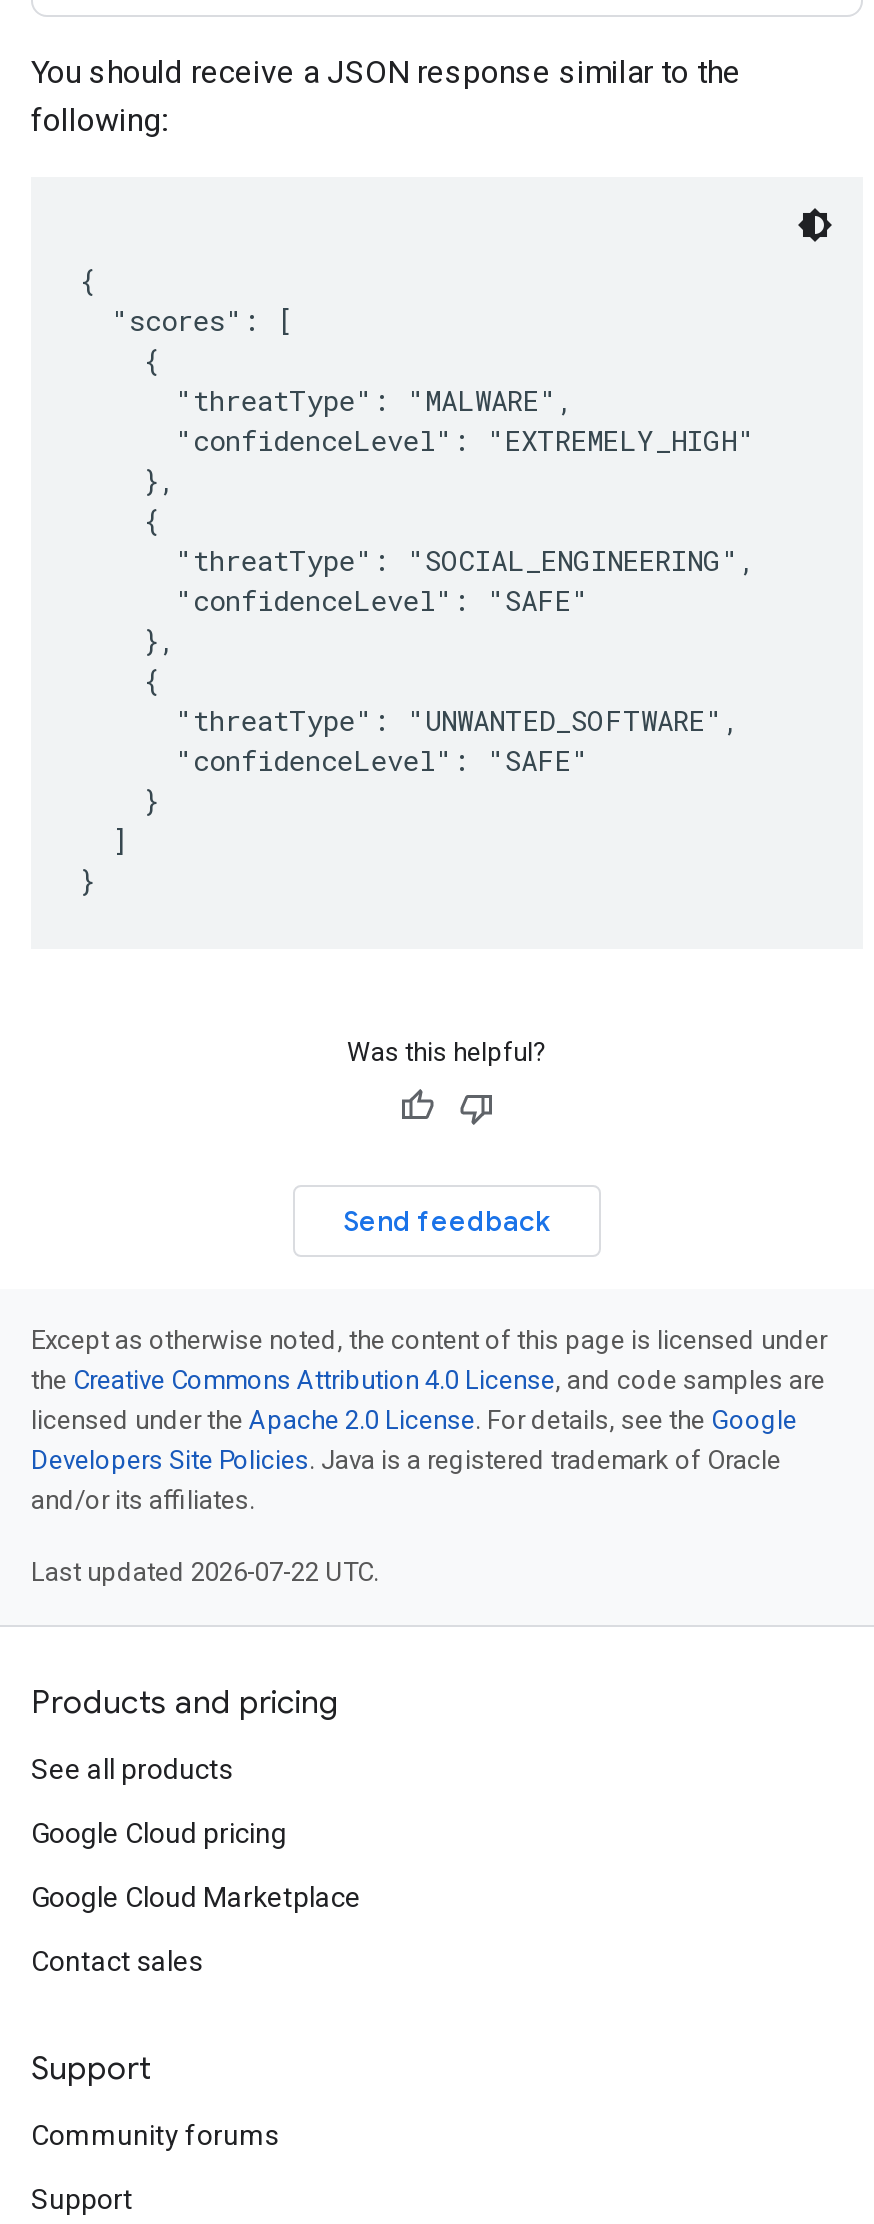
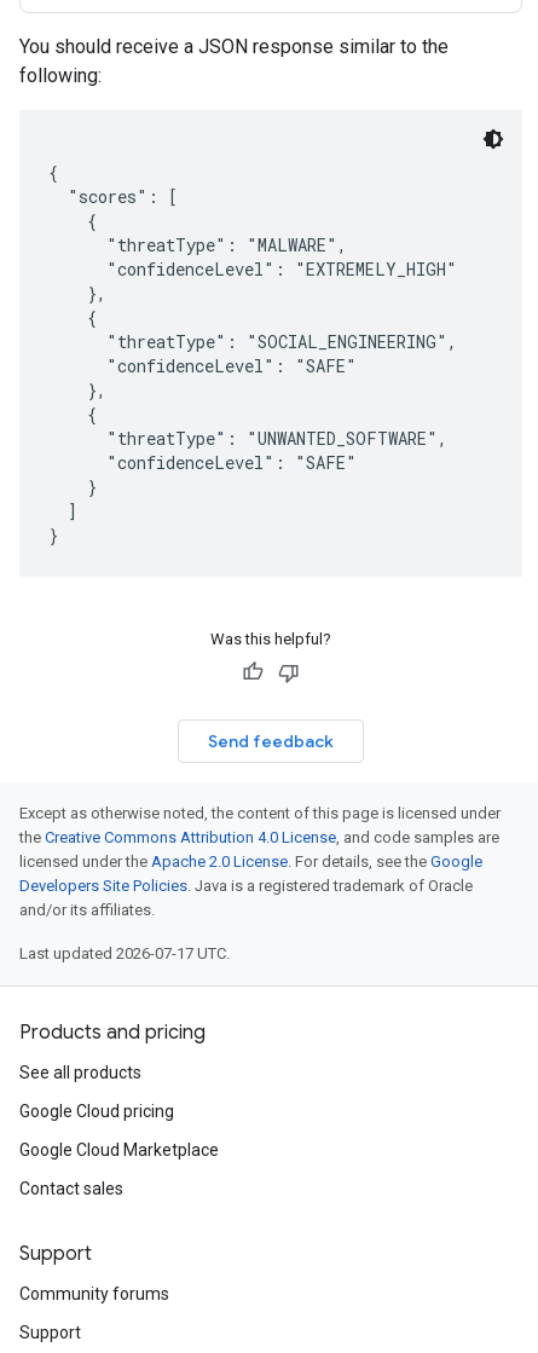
[31,1557,379,1587] Last updated 2026-07-22 UTC. -> [19,944,230,962] Last updated 2026-07-17 UTC.

